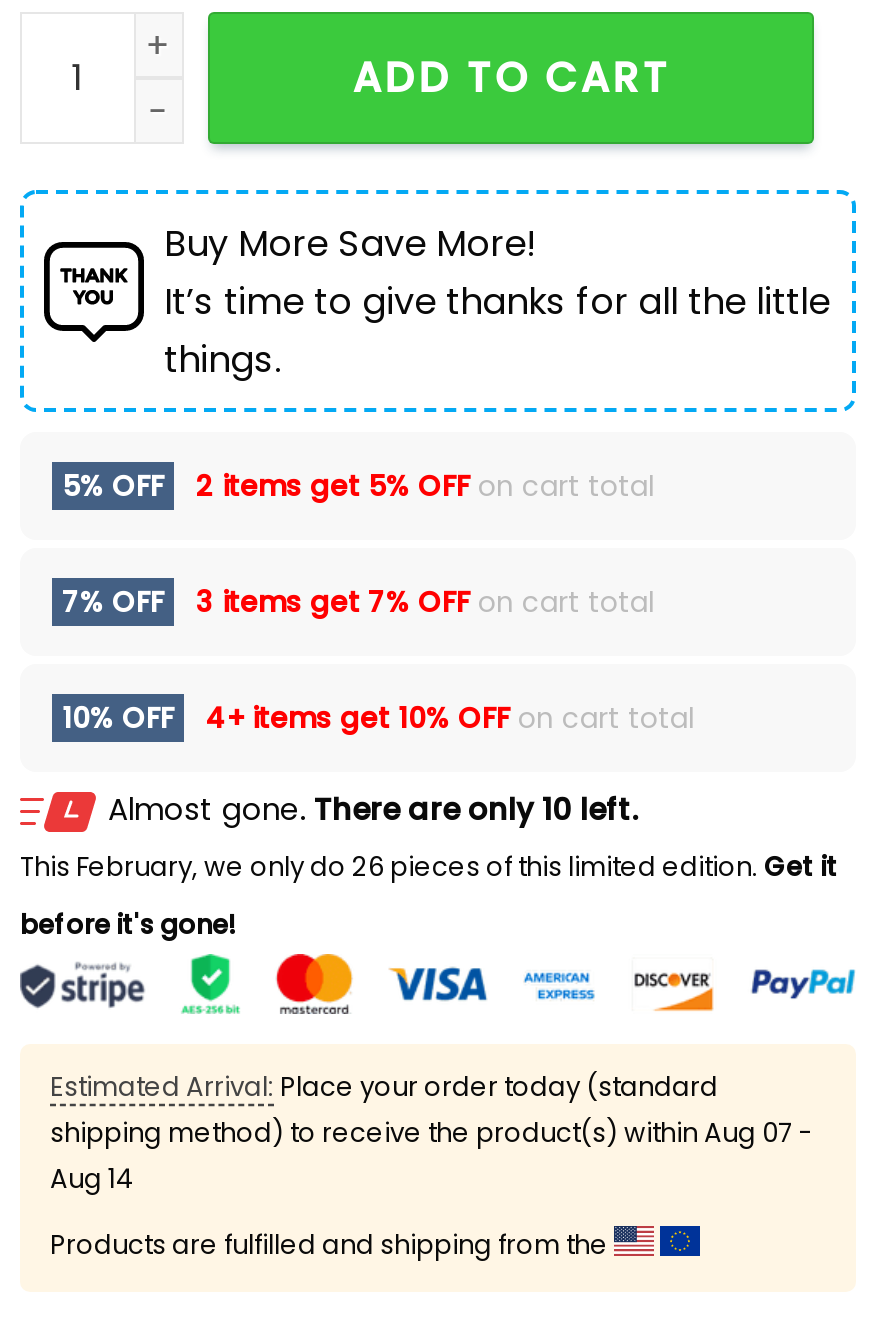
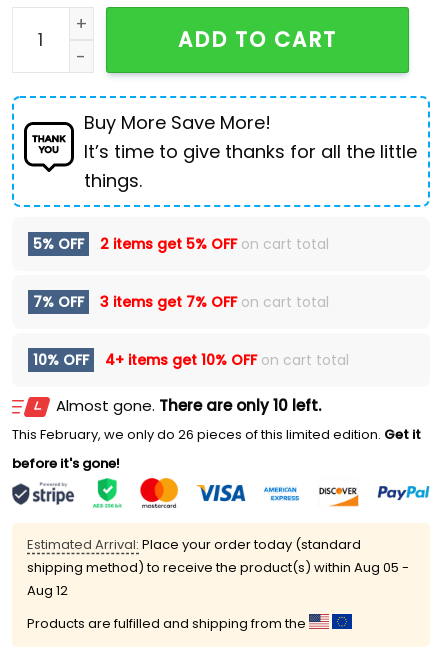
[50,1113,812,1151] shipping method) to receive the product(s) within Aug 07 - -> [27,558,409,577] shipping method) to receive the product(s) within Aug 05 -
[50,1159,134,1197] Aug 14 -> [27,581,68,600] Aug 12

